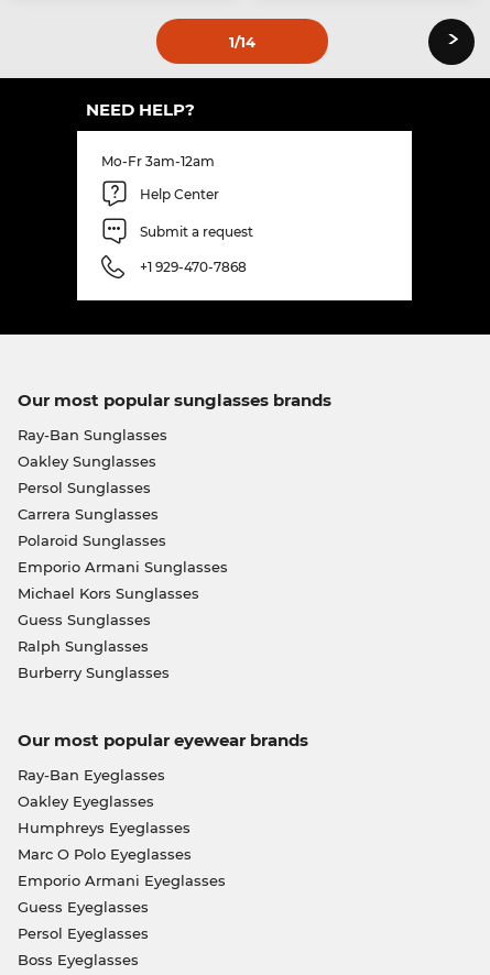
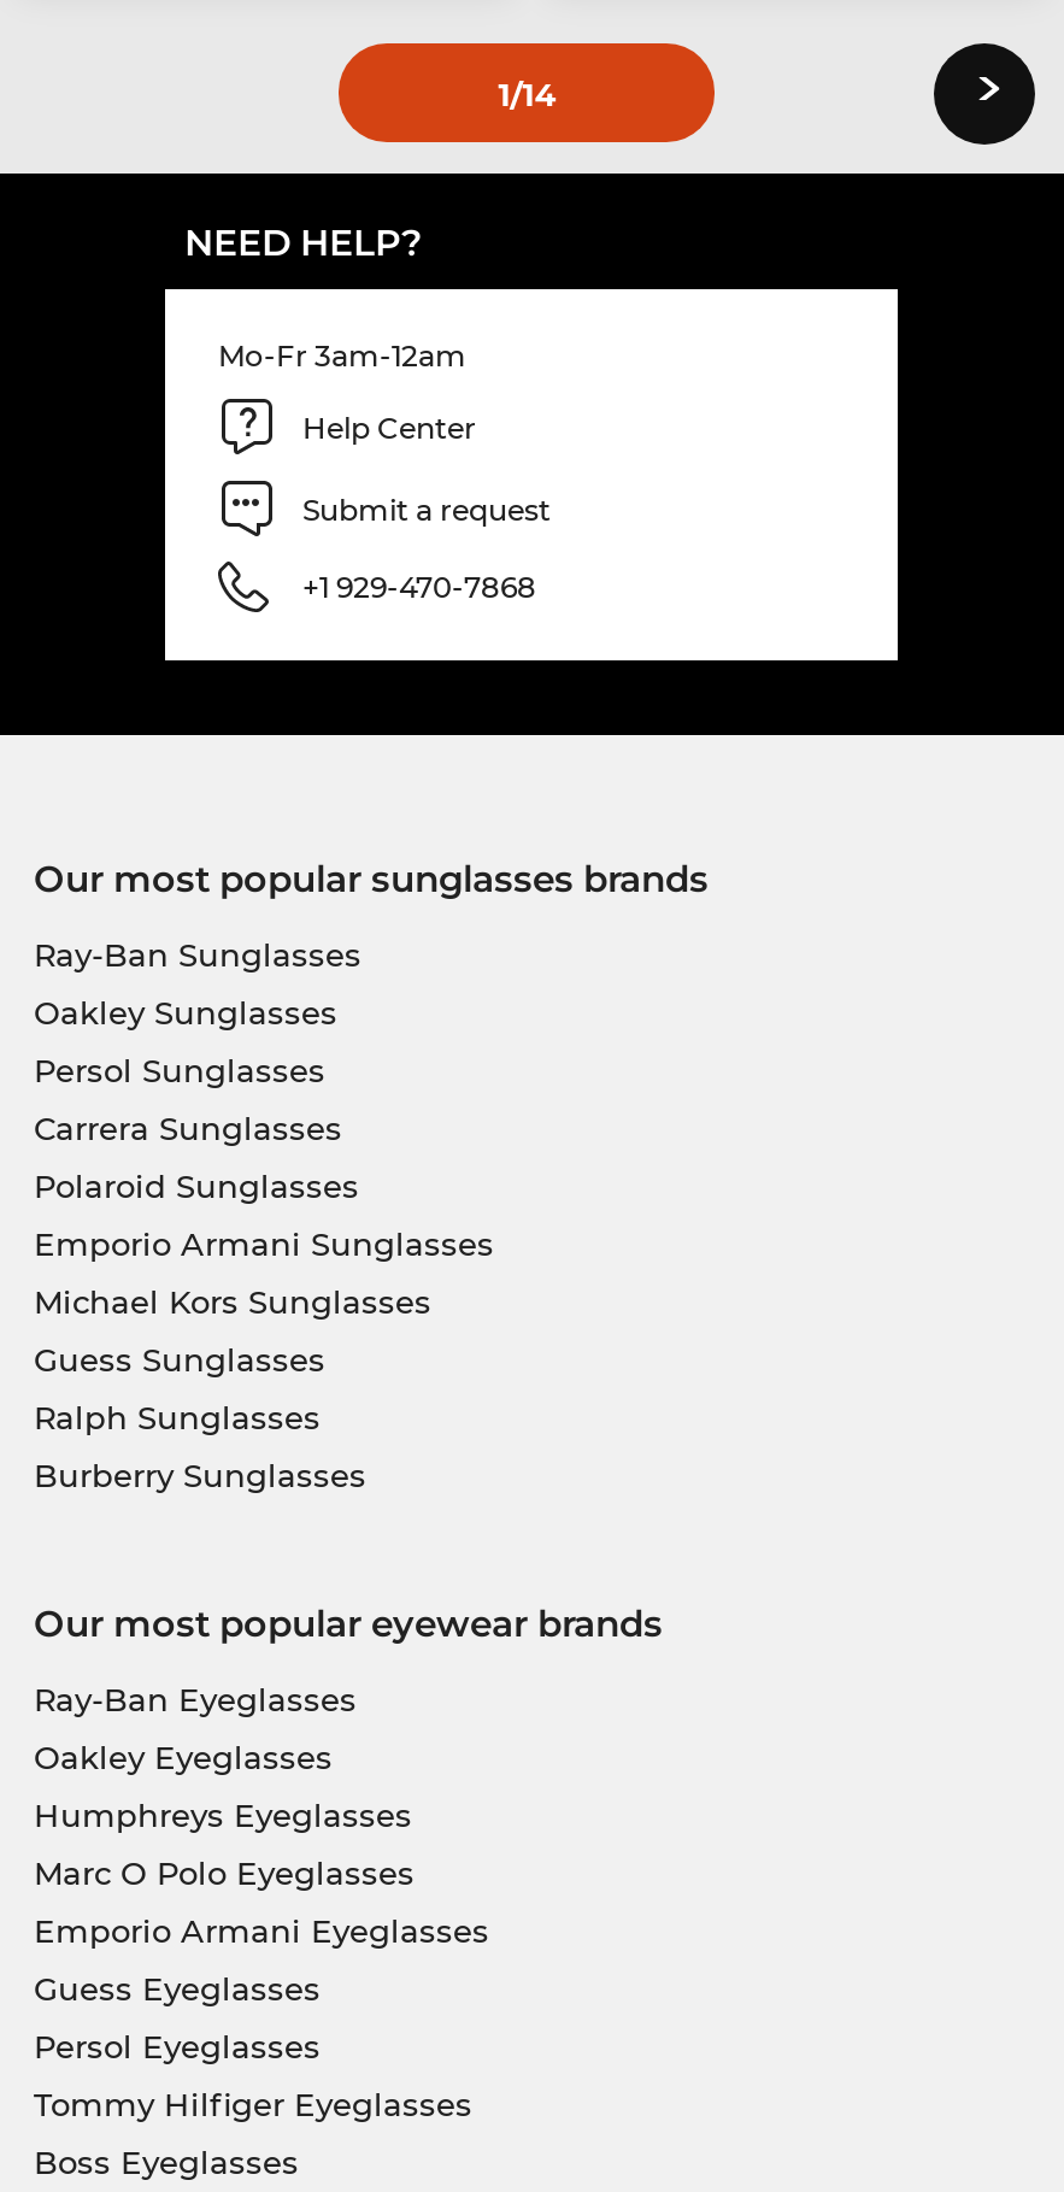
none -> [34,2085,472,2124] Tommy Hilfiger Eyeglasses

